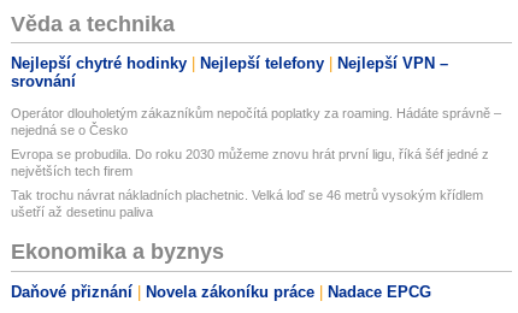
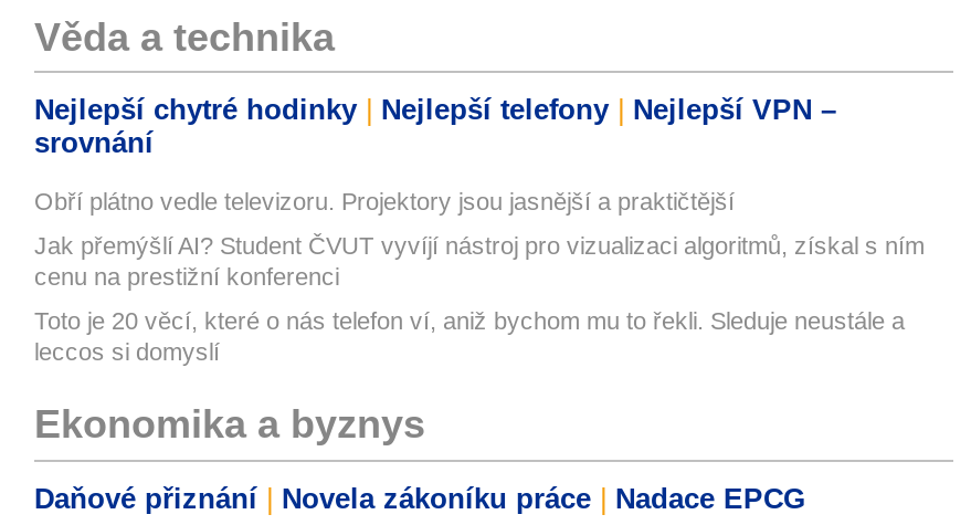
[11,106,501,138] Operátor dlouholetým zákazníkům nepočítá poplatky za roaming. Hádáte správně – | nejedná se o Česko -> [34,189,735,215] Obří plátno vedle televizoru. Projektory jsou jasnější a praktičtější
[11,147,489,179] Evropa se probudila. Do roku 2030 můžeme znovu hrát první ligu, říká šéf jedné z | největších tech firem -> [34,233,925,290] Jak přemýšlí AI? Student ČVUT vyvíjí nástroj pro vizualizaci algoritmů, získal s ním | cenu na prestižní konferenci
[11,188,483,220] Tak trochu návrat nákladních plachetnic. Velká loď se 46 metrů vysokým křídlem | ušetří až desetinu paliva -> [34,308,905,366] Toto je 20 věcí, které o nás telefon ví, aniž bychom mu to řekli. Sleduje neustále a | leccos si domyslí

